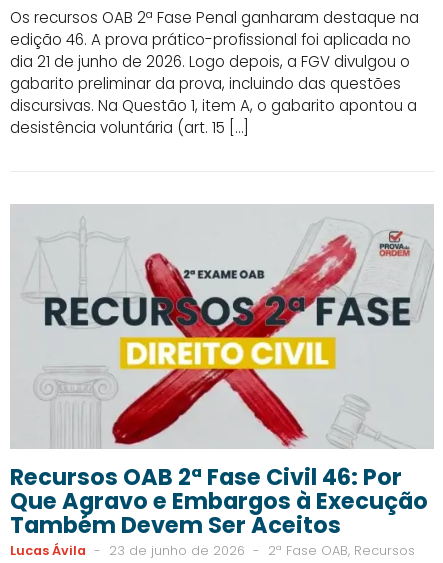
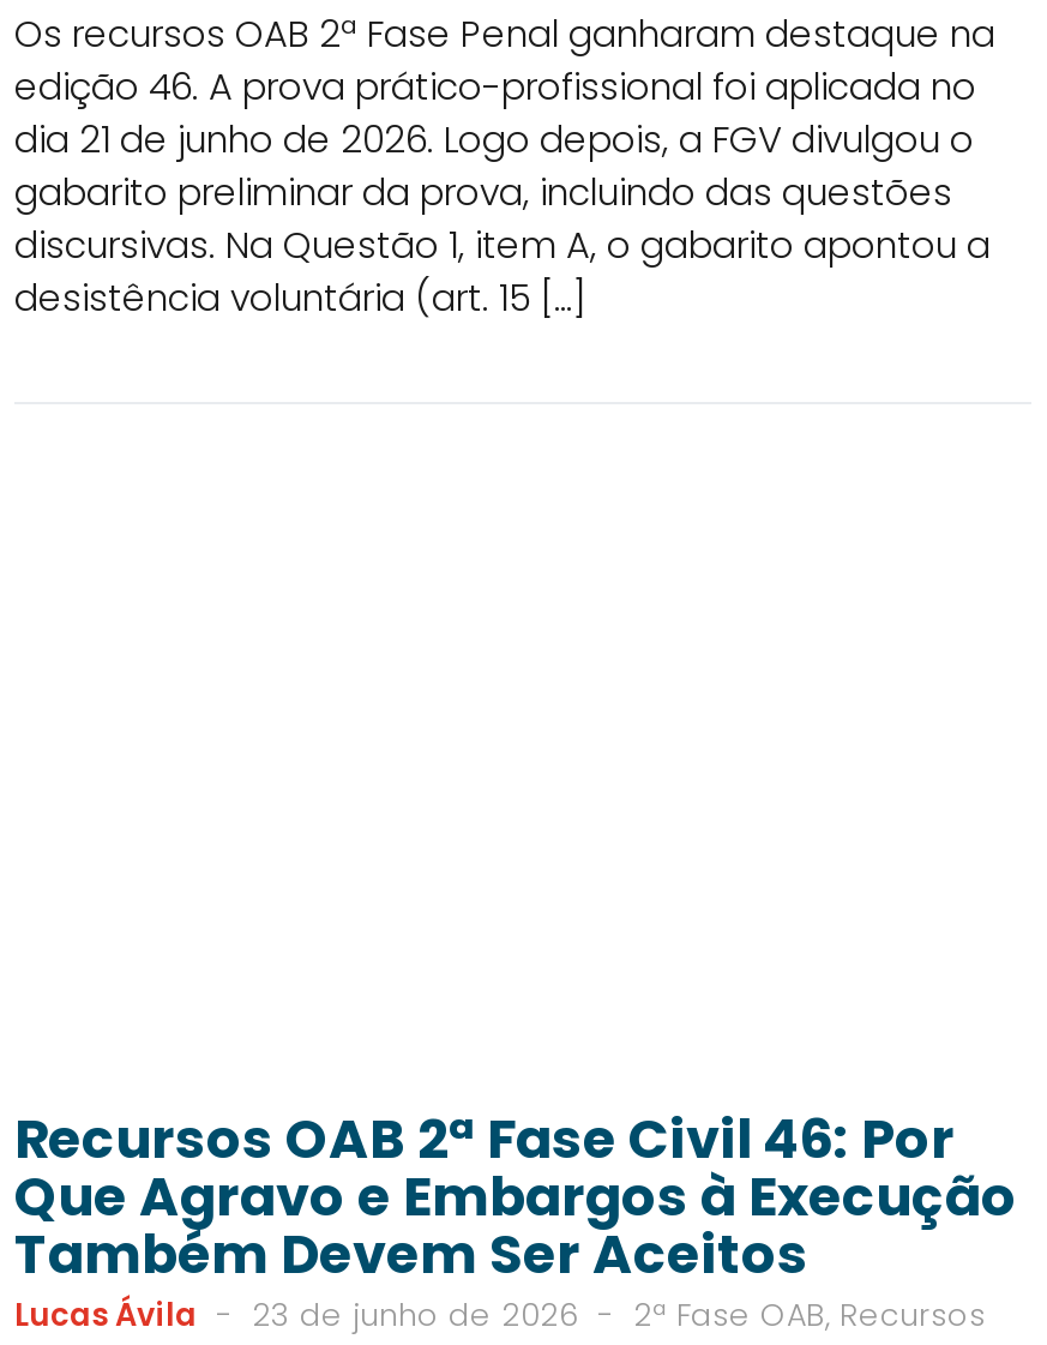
[10,204,434,449] [image] -> none

